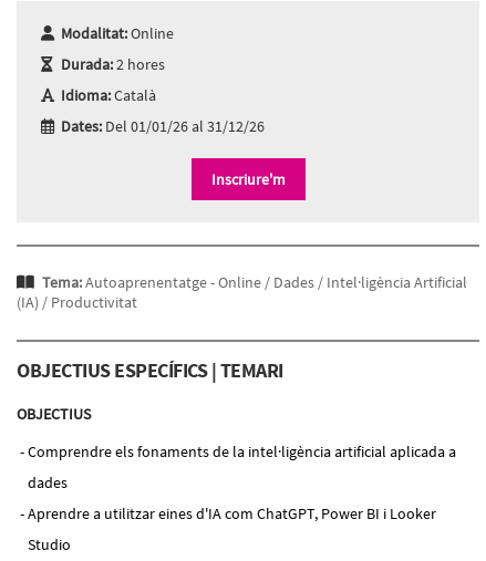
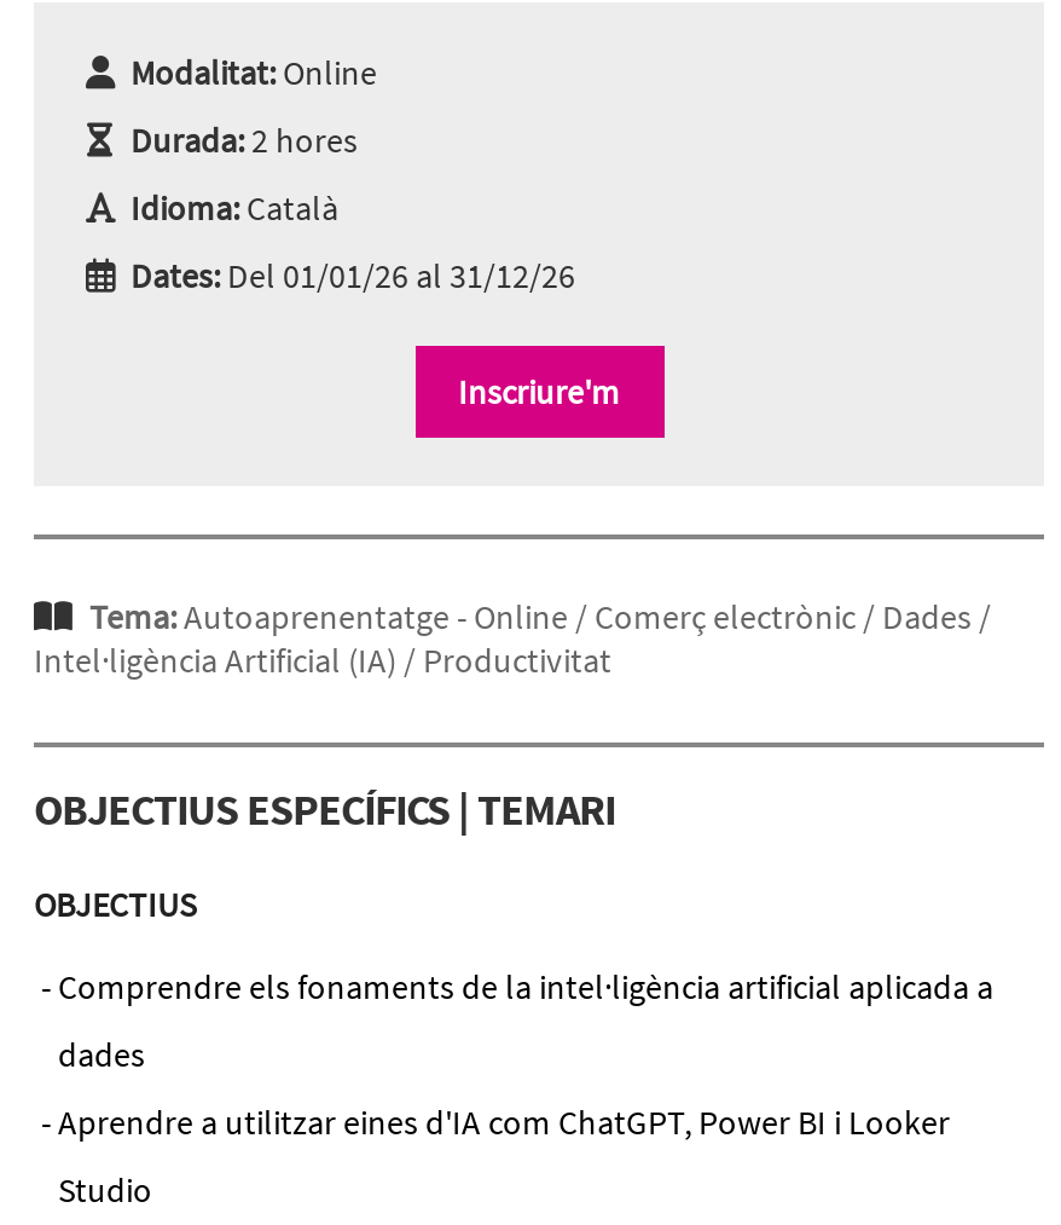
[17,272,467,312] Tema: Autoaprenentatge - Online / Dades / Intel·ligència Artificial | (IA) / Productivitat -> [34,595,991,682] Tema: Autoaprenentatge - Online / Comerç electrònic / Dades / | Intel·ligència Artificial (IA) / Productivitat

